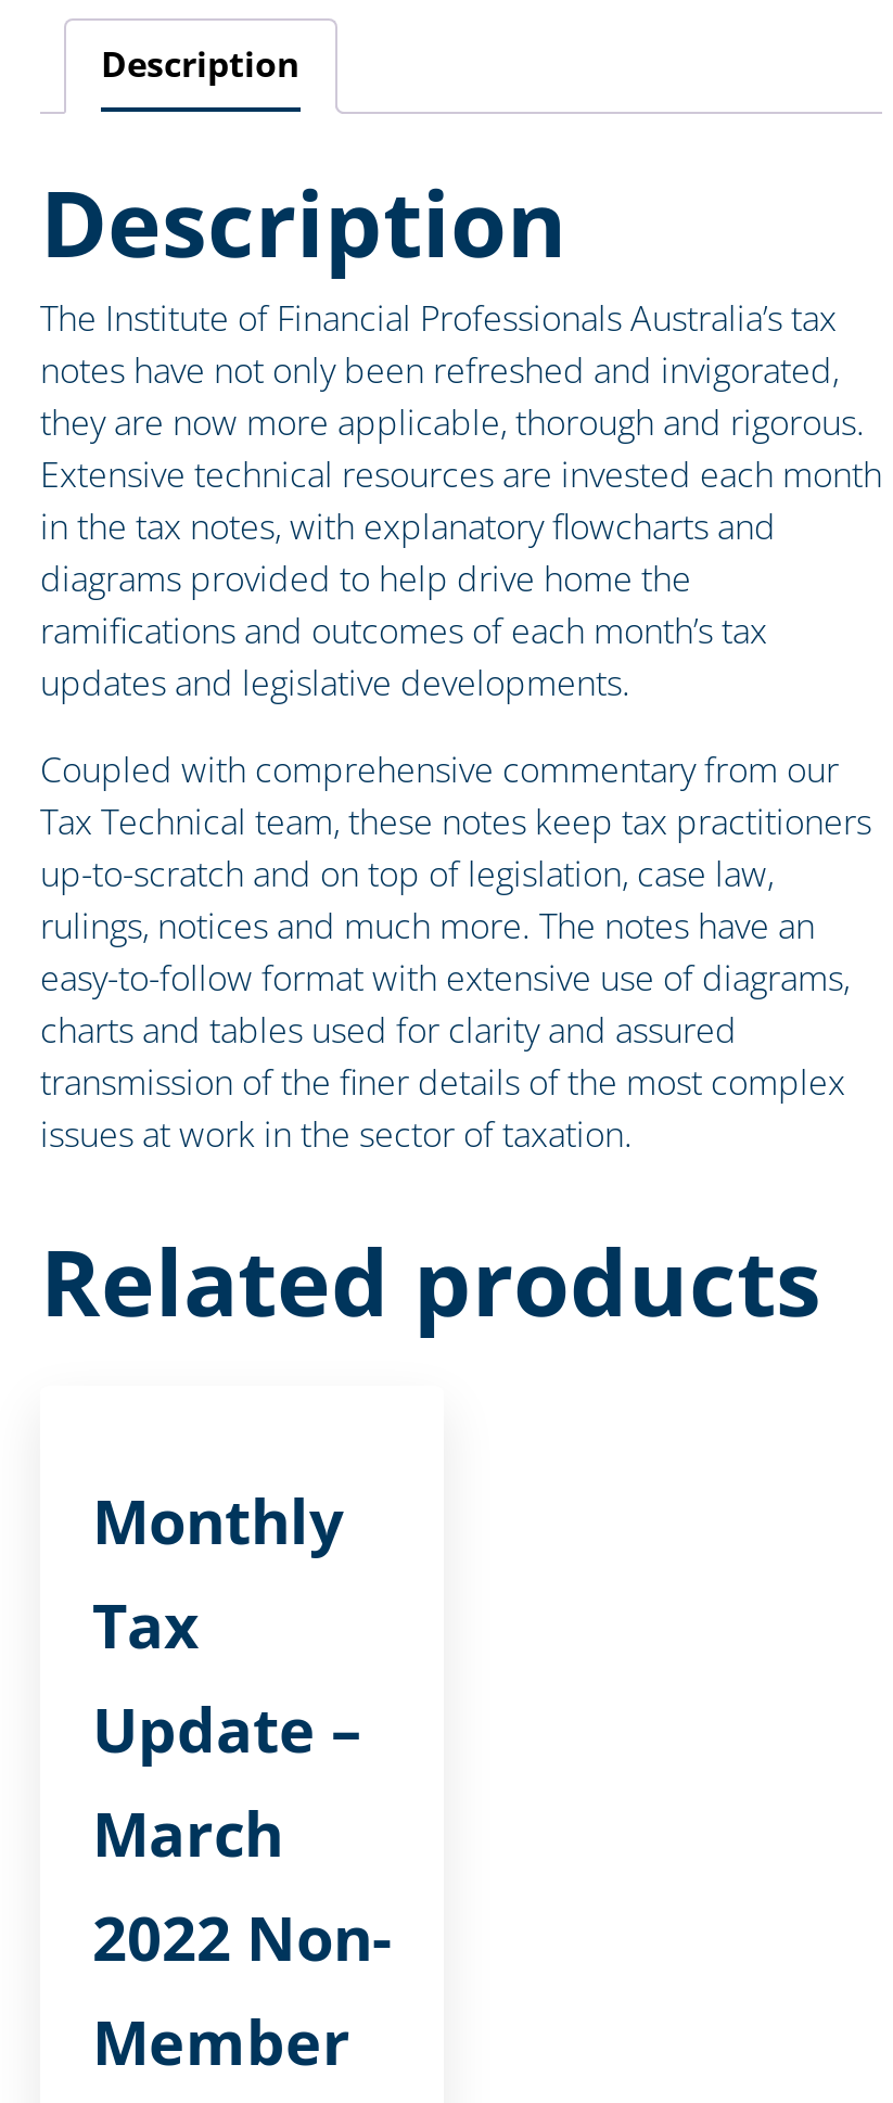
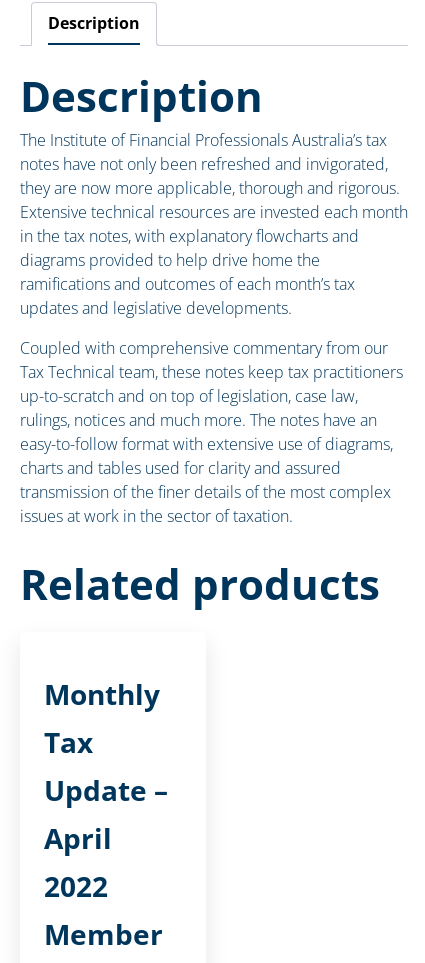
[92,1791,392,1978] March | 2022 Non- -> [44,819,112,905] April | 2022

